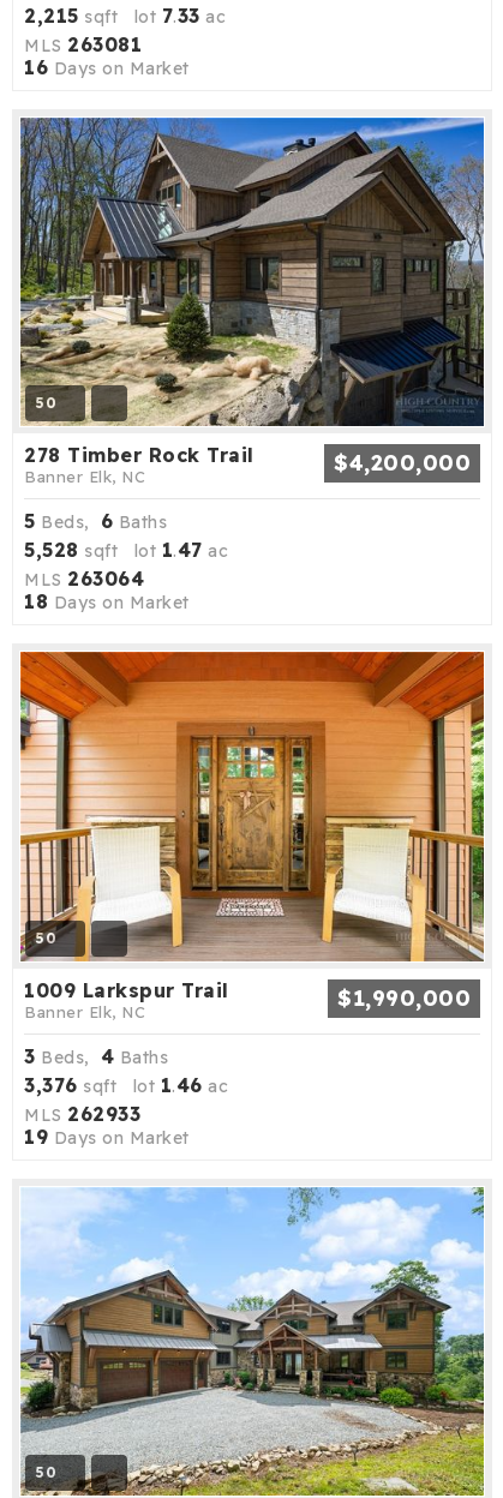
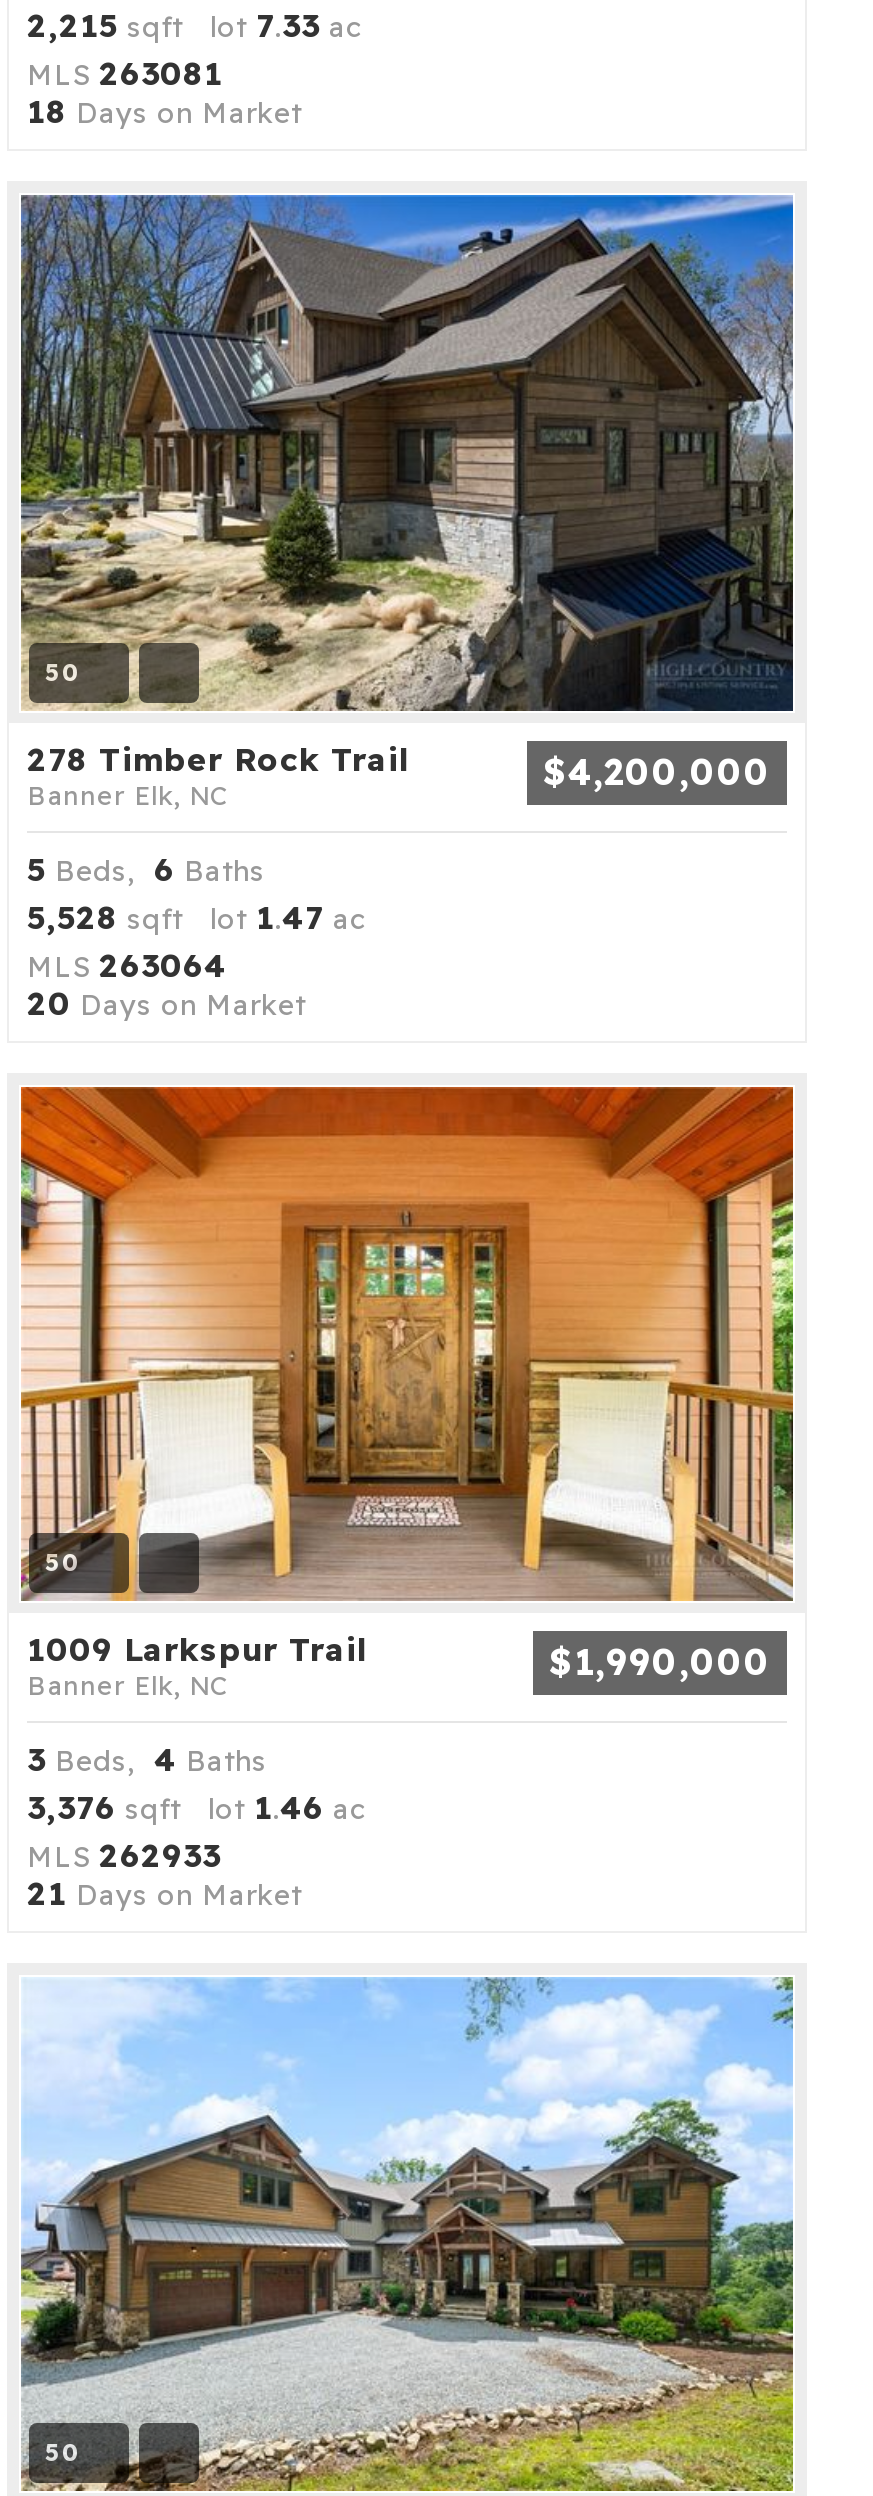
[24,55,189,79] 16 Days on Market -> none
moved [24,590,189,614] -> [27,92,302,132]: 18 Days on Market
none -> [27,982,306,1022] 20 Days on Market
[24,1124,189,1148] 19 Days on Market -> [27,1873,302,1913] 21 Days on Market

